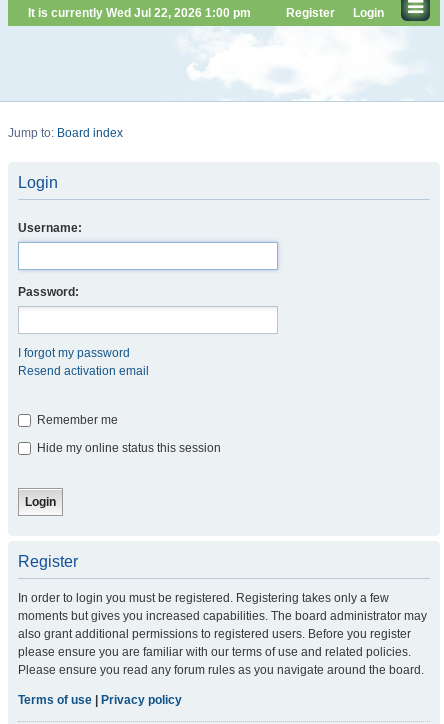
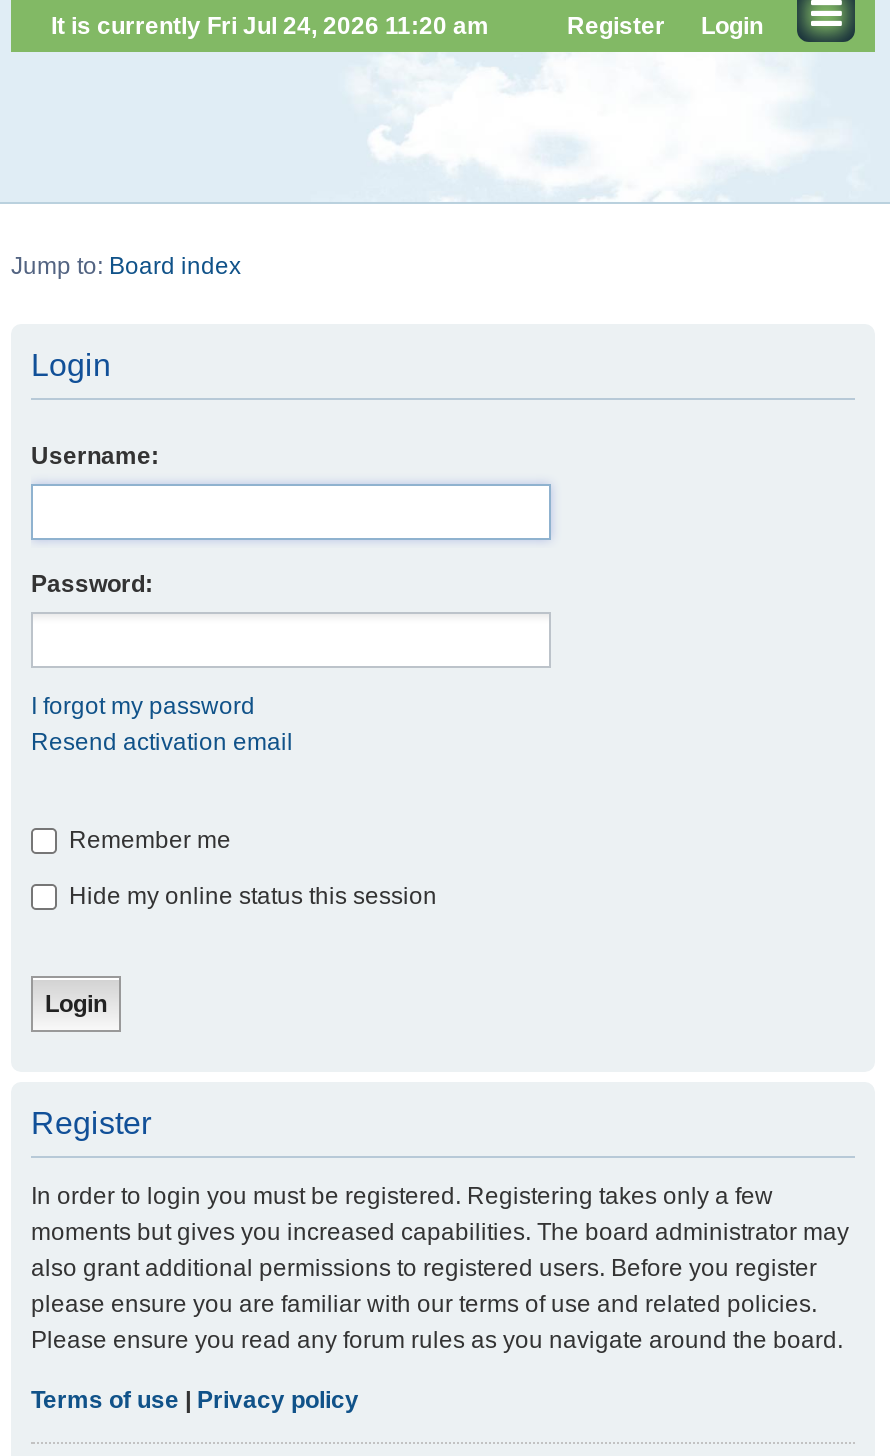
[28,6,251,20] It is currently Wed Jul 22, 2026 1:00 pm -> [51,12,489,40] It is currently Fri Jul 24, 2026 11:20 am

